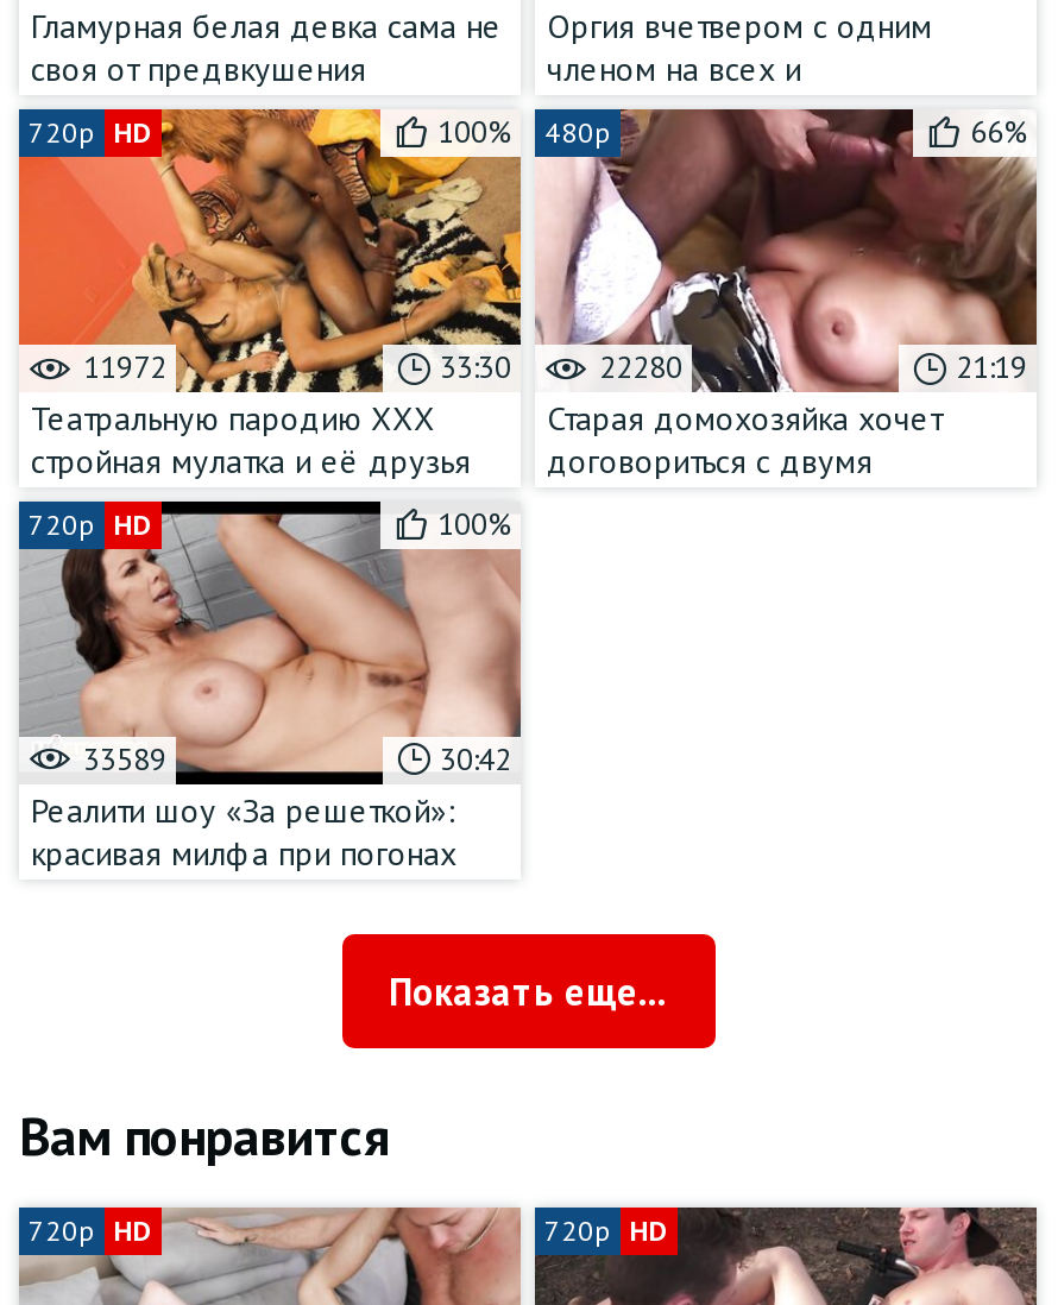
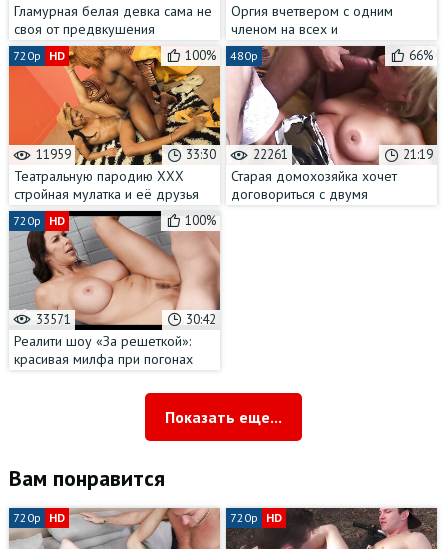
[76,347,166,387] 11972 -> [33,146,71,163] 11959
[440,347,682,387] 33:30 22280 -> [186,146,288,163] 33:30 22261
[76,739,166,779] 33589 -> [33,311,71,328] 33571

